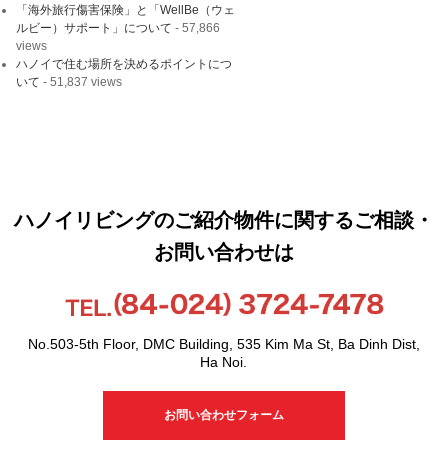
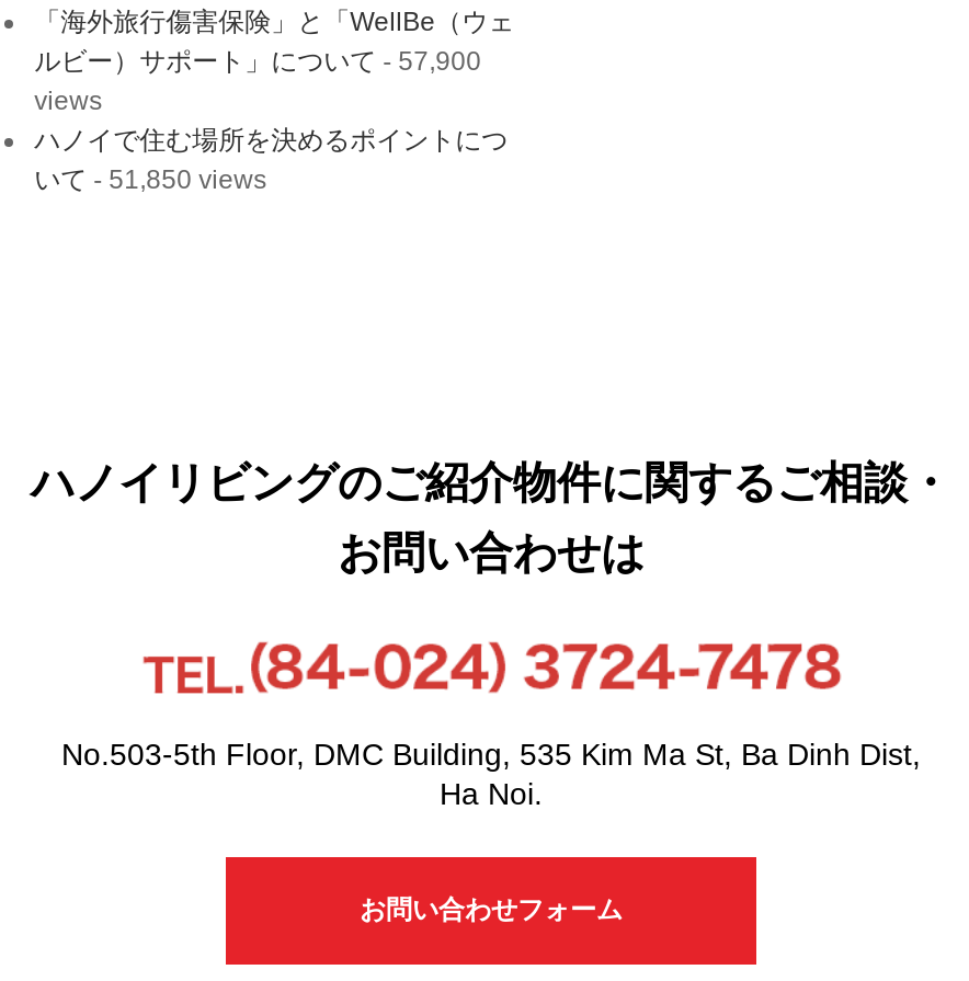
[16,21,220,35] ルビー）サポート」について- 57,866 -> [34,46,481,76] ルビー）サポート」について- 57,900
[16,75,122,89] いて- 51,837 views -> [34,164,267,195] いて- 51,850 views

